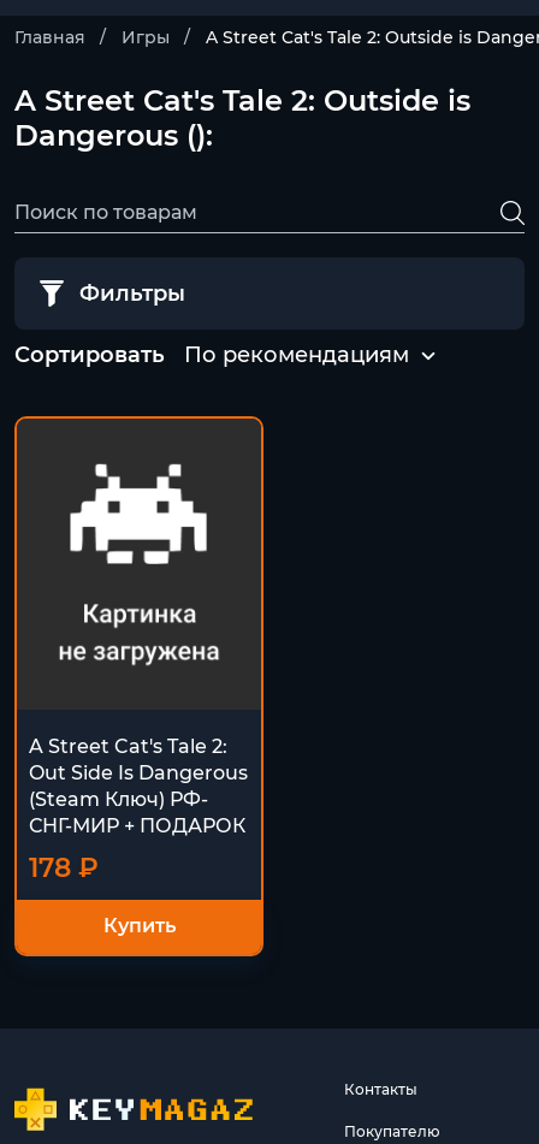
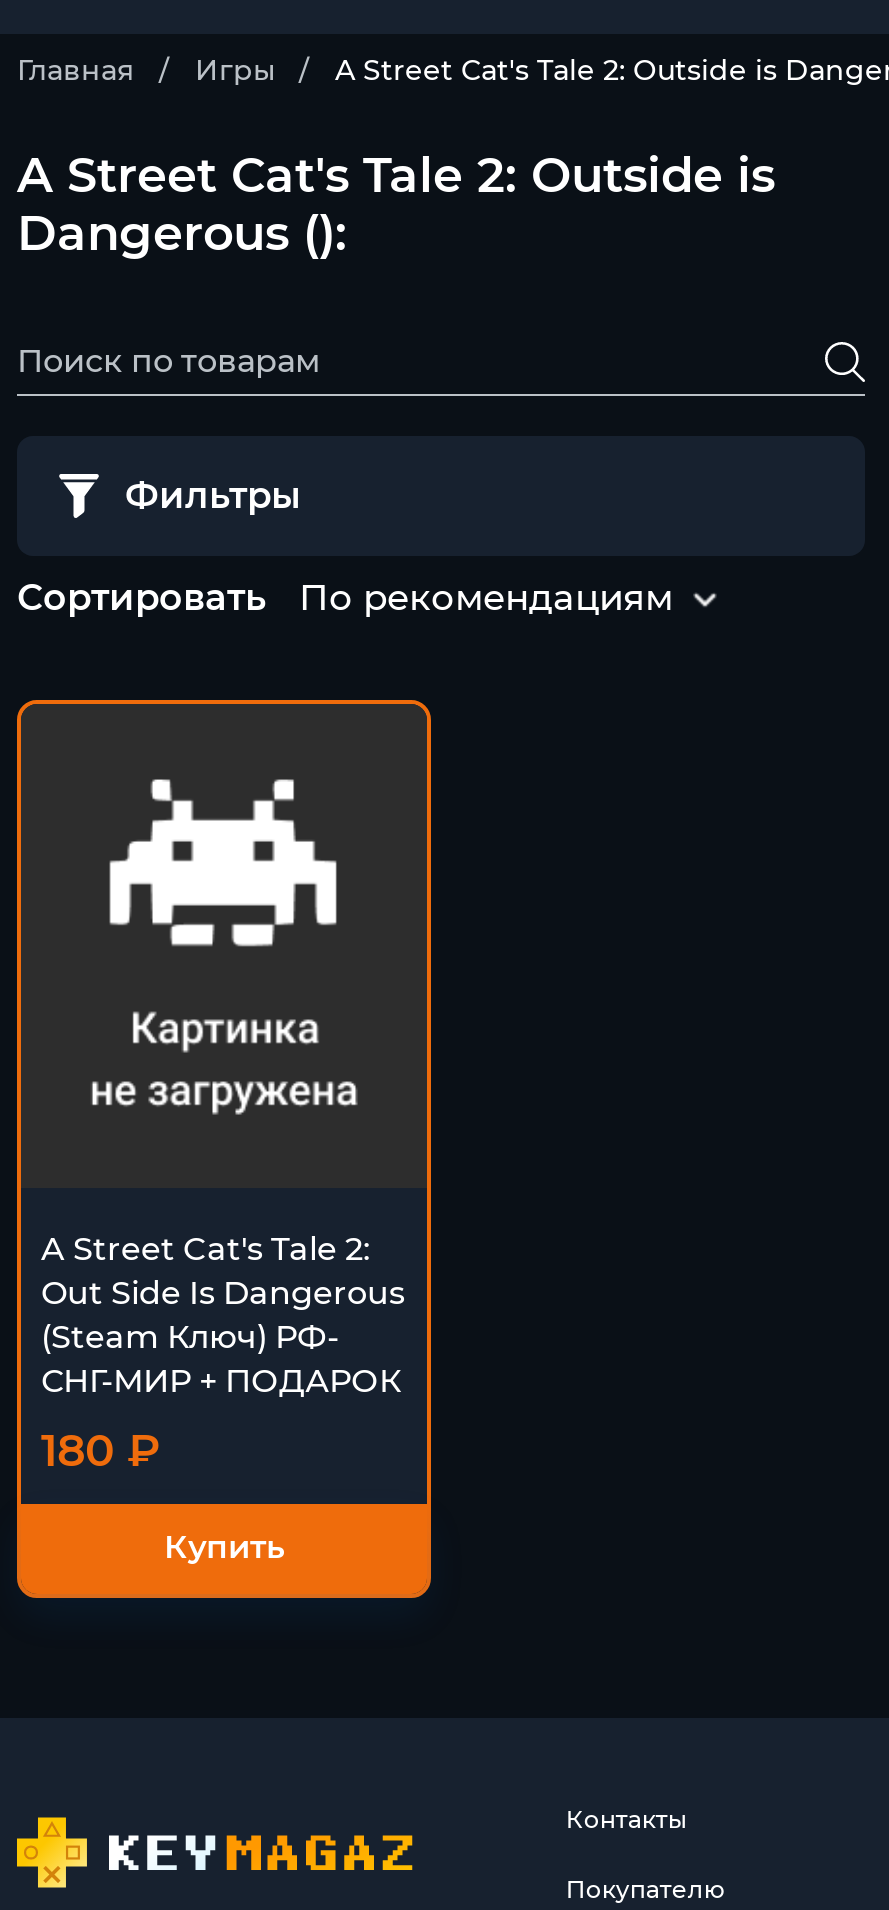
[29,851,99,884] 178 ₽ -> [41,1423,161,1477] 180 ₽

